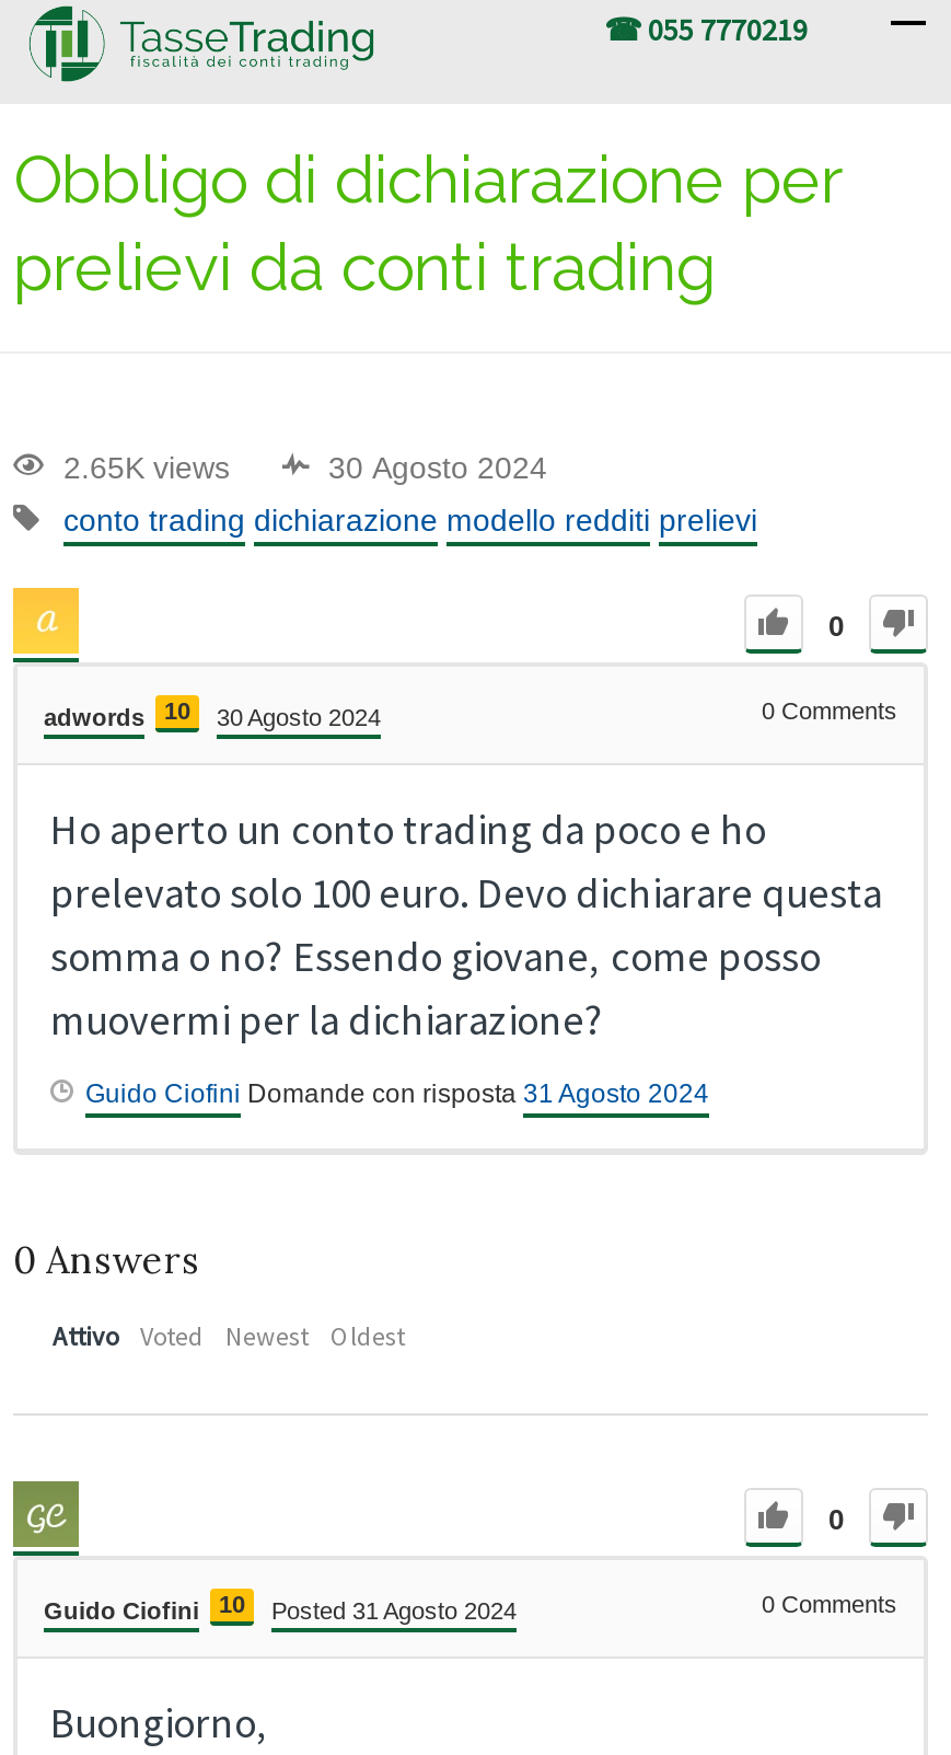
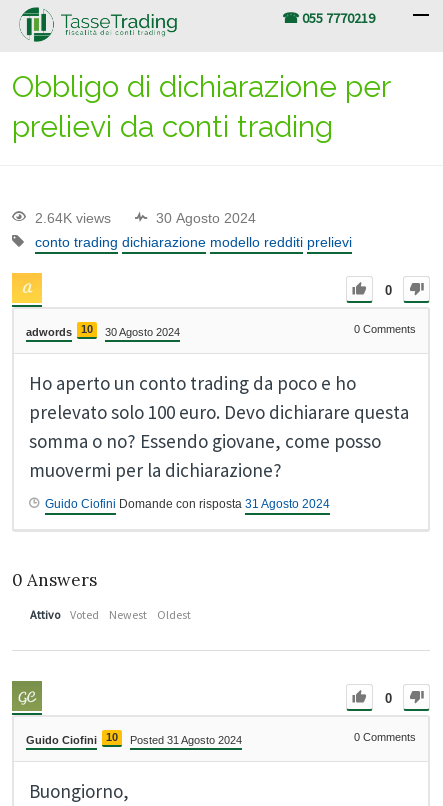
[63,451,230,486] 2.65K views -> [35,210,111,226] 2.64K views

